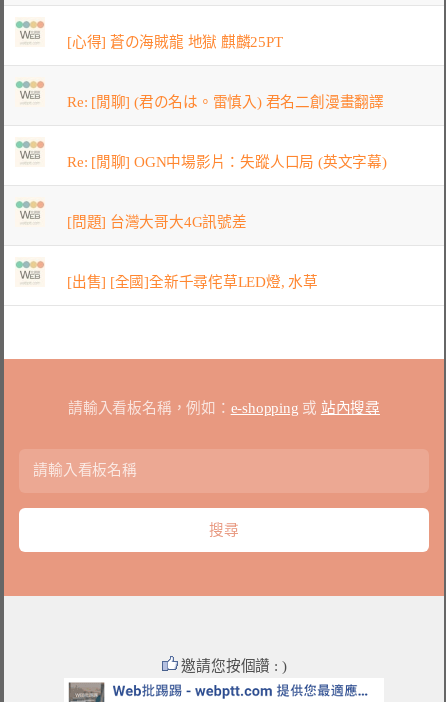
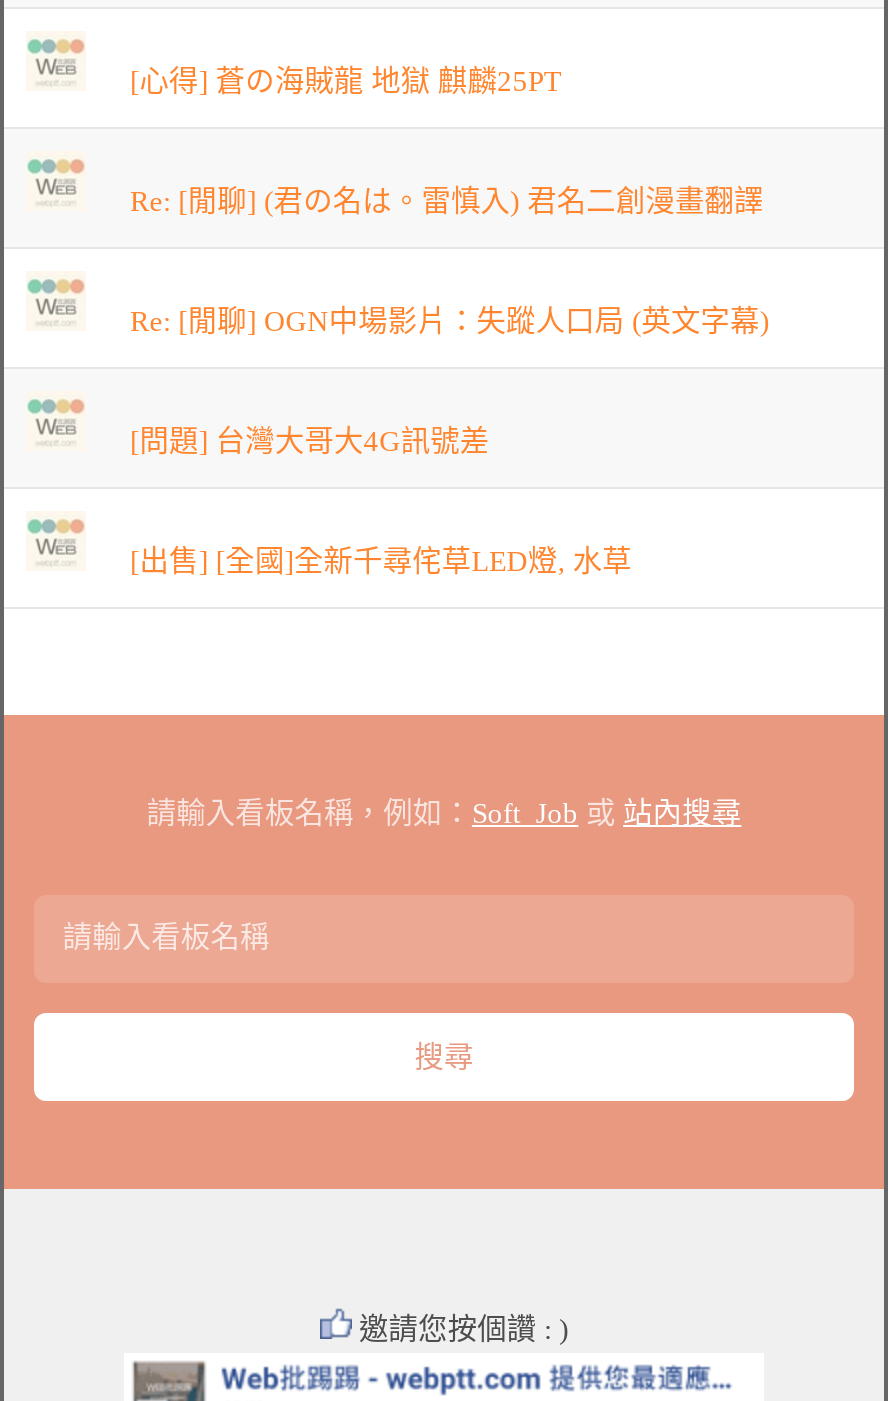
[68,400,380,416] 請輸入看板名稱，例如：e-shopping或站內搜尋 -> [147,796,741,828] 請輸入看板名稱，例如：Soft_Job或站內搜尋

